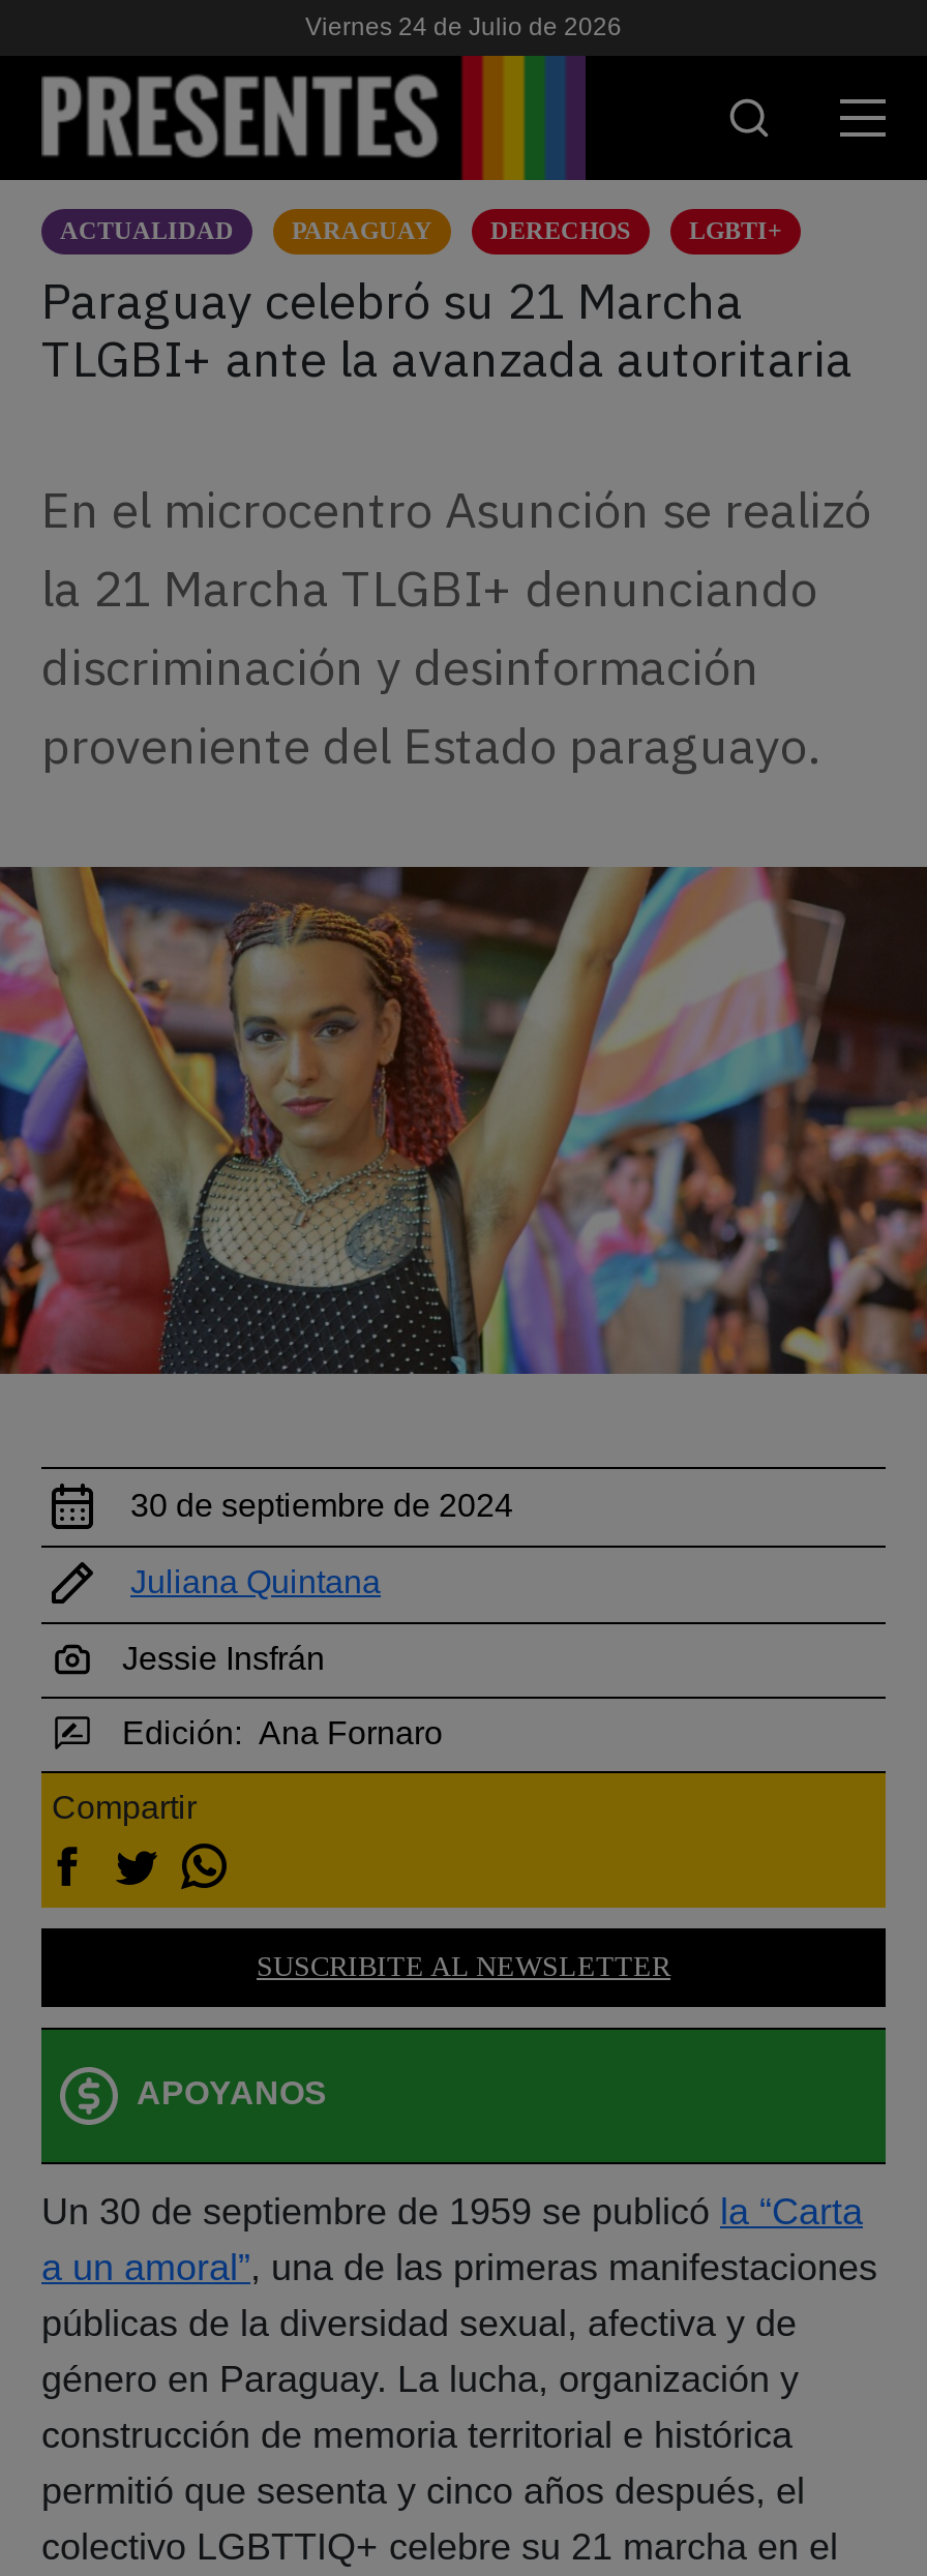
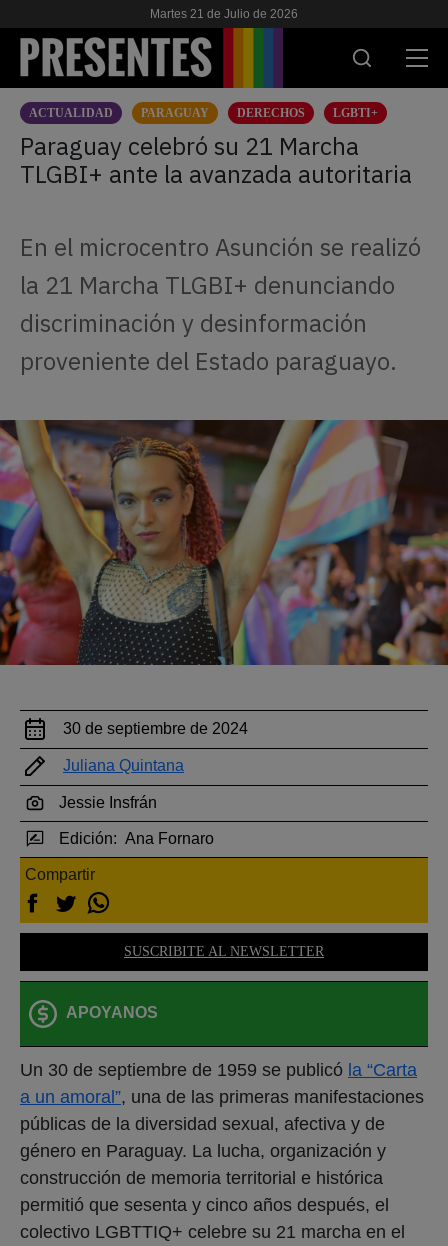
[305,12,622,41] Viernes 24 de Julio de 2026 -> [150,7,298,21] Martes 21 de Julio de 2026

